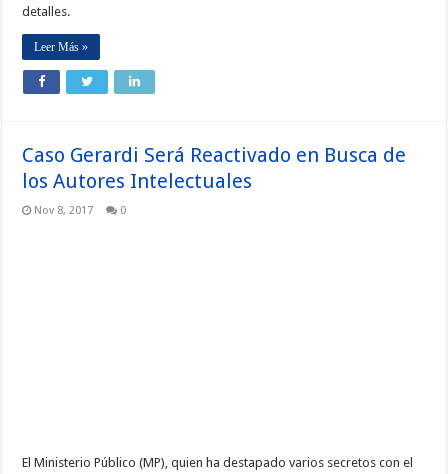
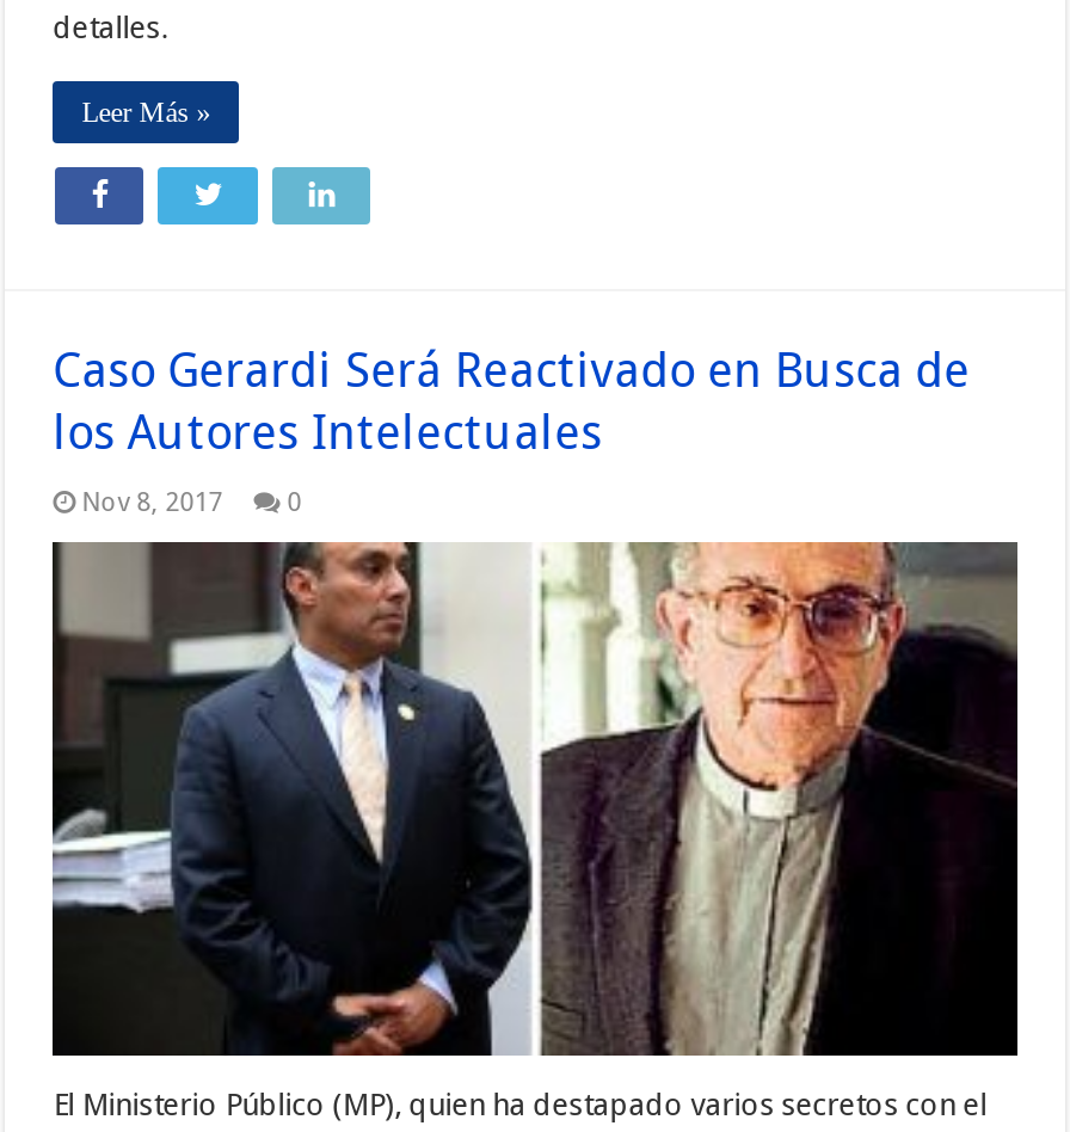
none -> [50,540,1020,1058] [image]

